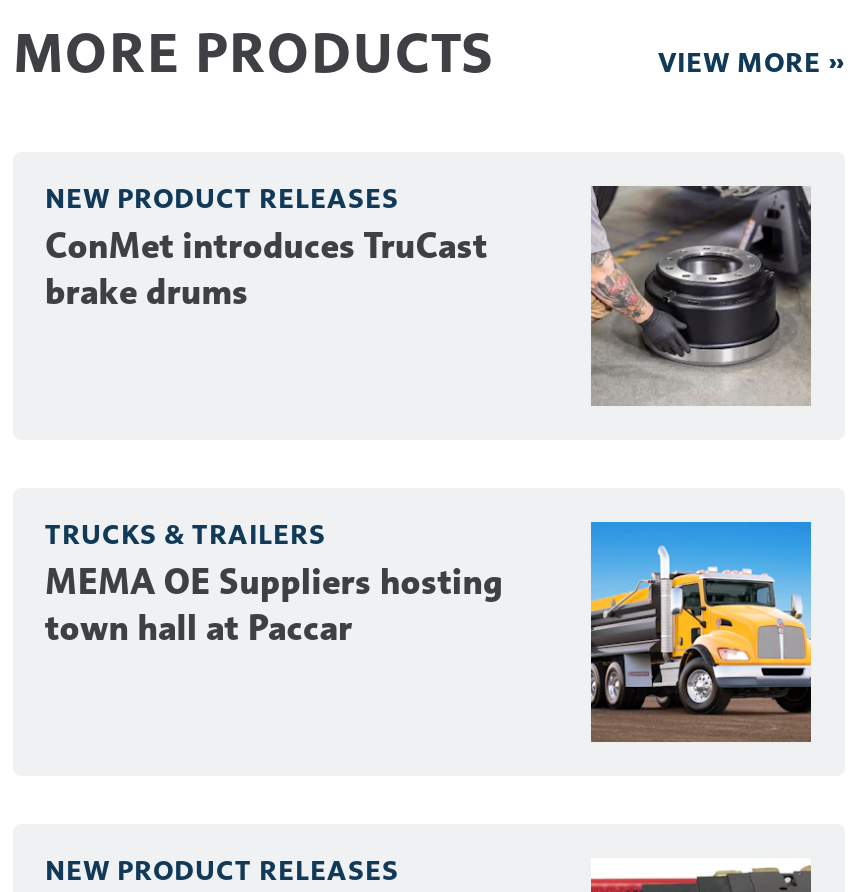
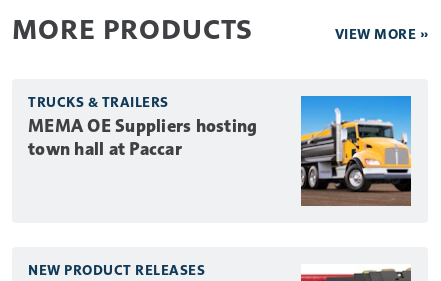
[45,180,487,314] NEW PRODUCT RELEASES | ConMet introduces TruCast | brake drums -> none
[589,184,813,404] [image] -> none

